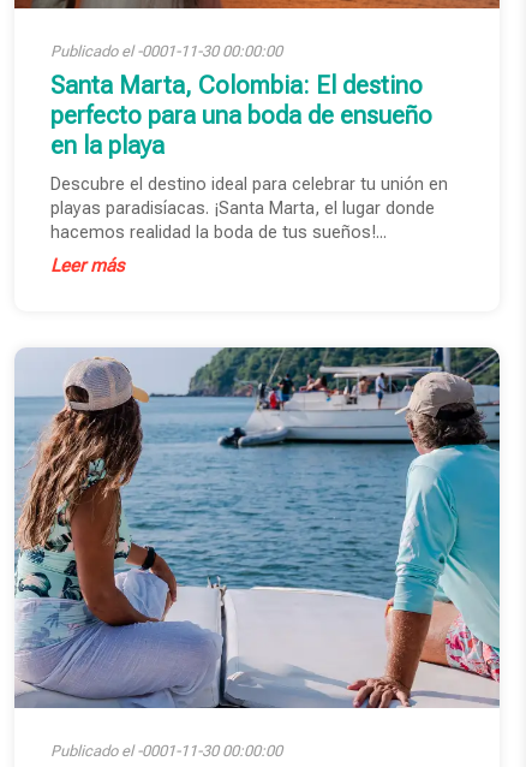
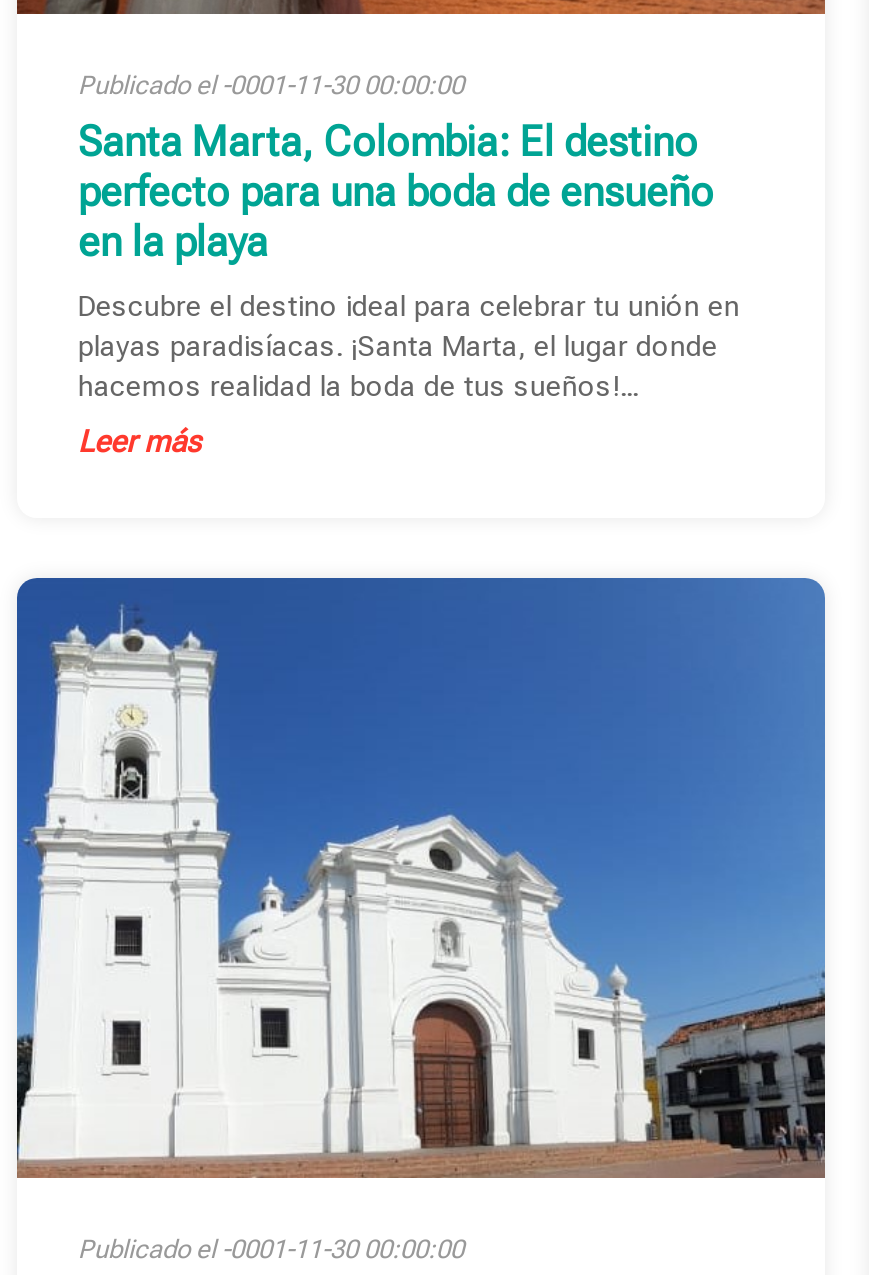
[14,346,501,709] [image] -> [15,576,827,1180] [image]

